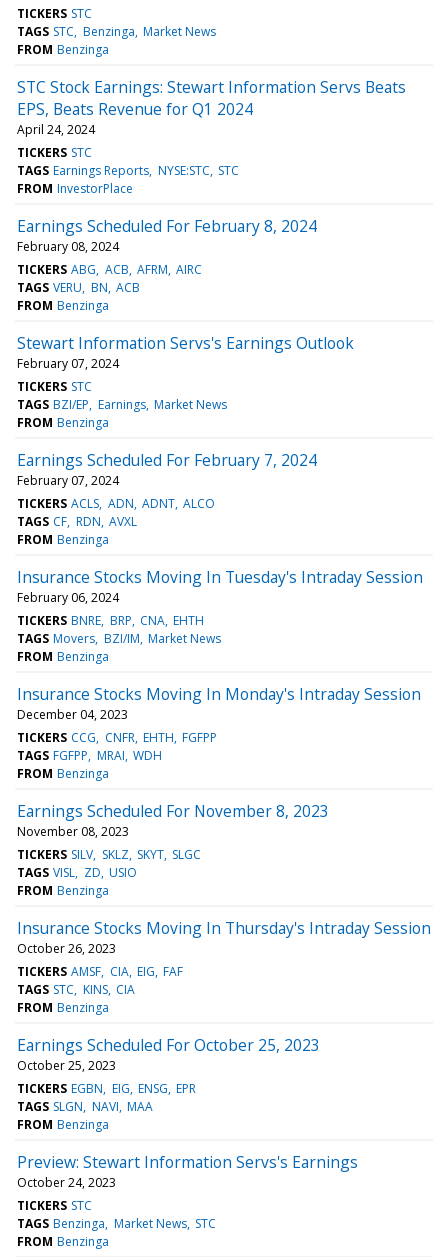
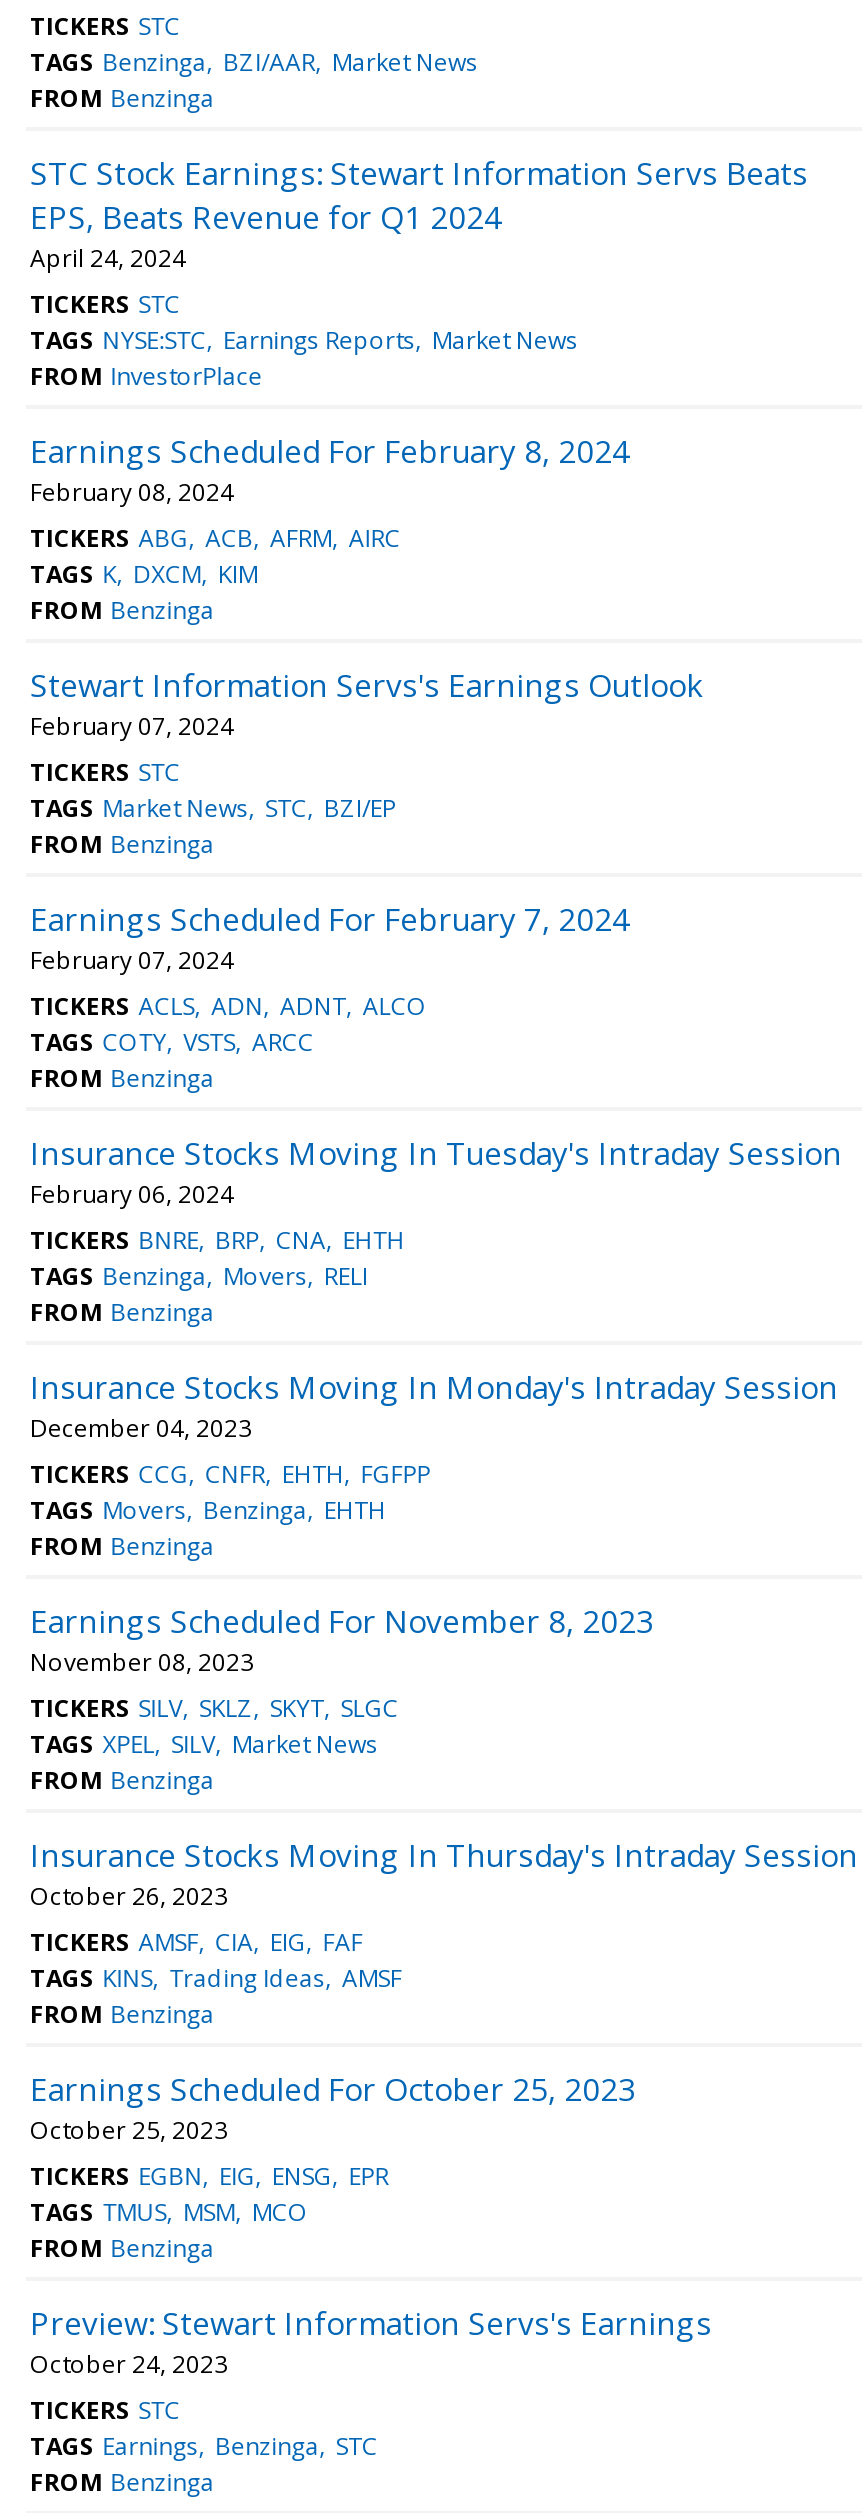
[17,23,216,40] TAGS STC Benzinga Market News -> [30,45,478,79] TAGS Benzinga BZI/AAR Market News
[17,162,239,179] TAGS Earnings Reports NYSE:STC STC -> [30,323,578,357] TAGS NYSE:STC Earnings Reports Market News
[17,279,140,296] TAGS VERU BN ACB -> [30,557,258,591] TAGS K DXCM KIM
[17,396,227,413] TAGS BZI/EP Earnings Market News -> [30,791,396,825] TAGS Market News STC BZI/EP
[17,513,137,530] TAGS CF RDN AVXL -> [30,1025,314,1059] TAGS COTY VSTS ARCC
[17,630,221,647] TAGS Movers BZI/IM Market News -> [30,1259,368,1293] TAGS Benzinga Movers RELI
[17,747,162,764] TAGS FGFPP MRAI WDH -> [30,1493,386,1527] TAGS Movers Benzinga EHTH
[17,864,137,881] TAGS VISL ZD USIO -> [30,1727,378,1761] TAGS XPEL SILV Market News
[17,981,135,998] TAGS STC KINS CIA -> [30,1961,402,1995] TAGS KINS Trading Ideas AMSF
[17,1098,153,1115] TAGS SLGN NAVI MAA -> [30,2195,308,2229] TAGS TMUS MSM MCO
[17,1215,216,1232] TAGS Benzinga Market News STC -> [30,2429,378,2463] TAGS Earnings Benzinga STC

